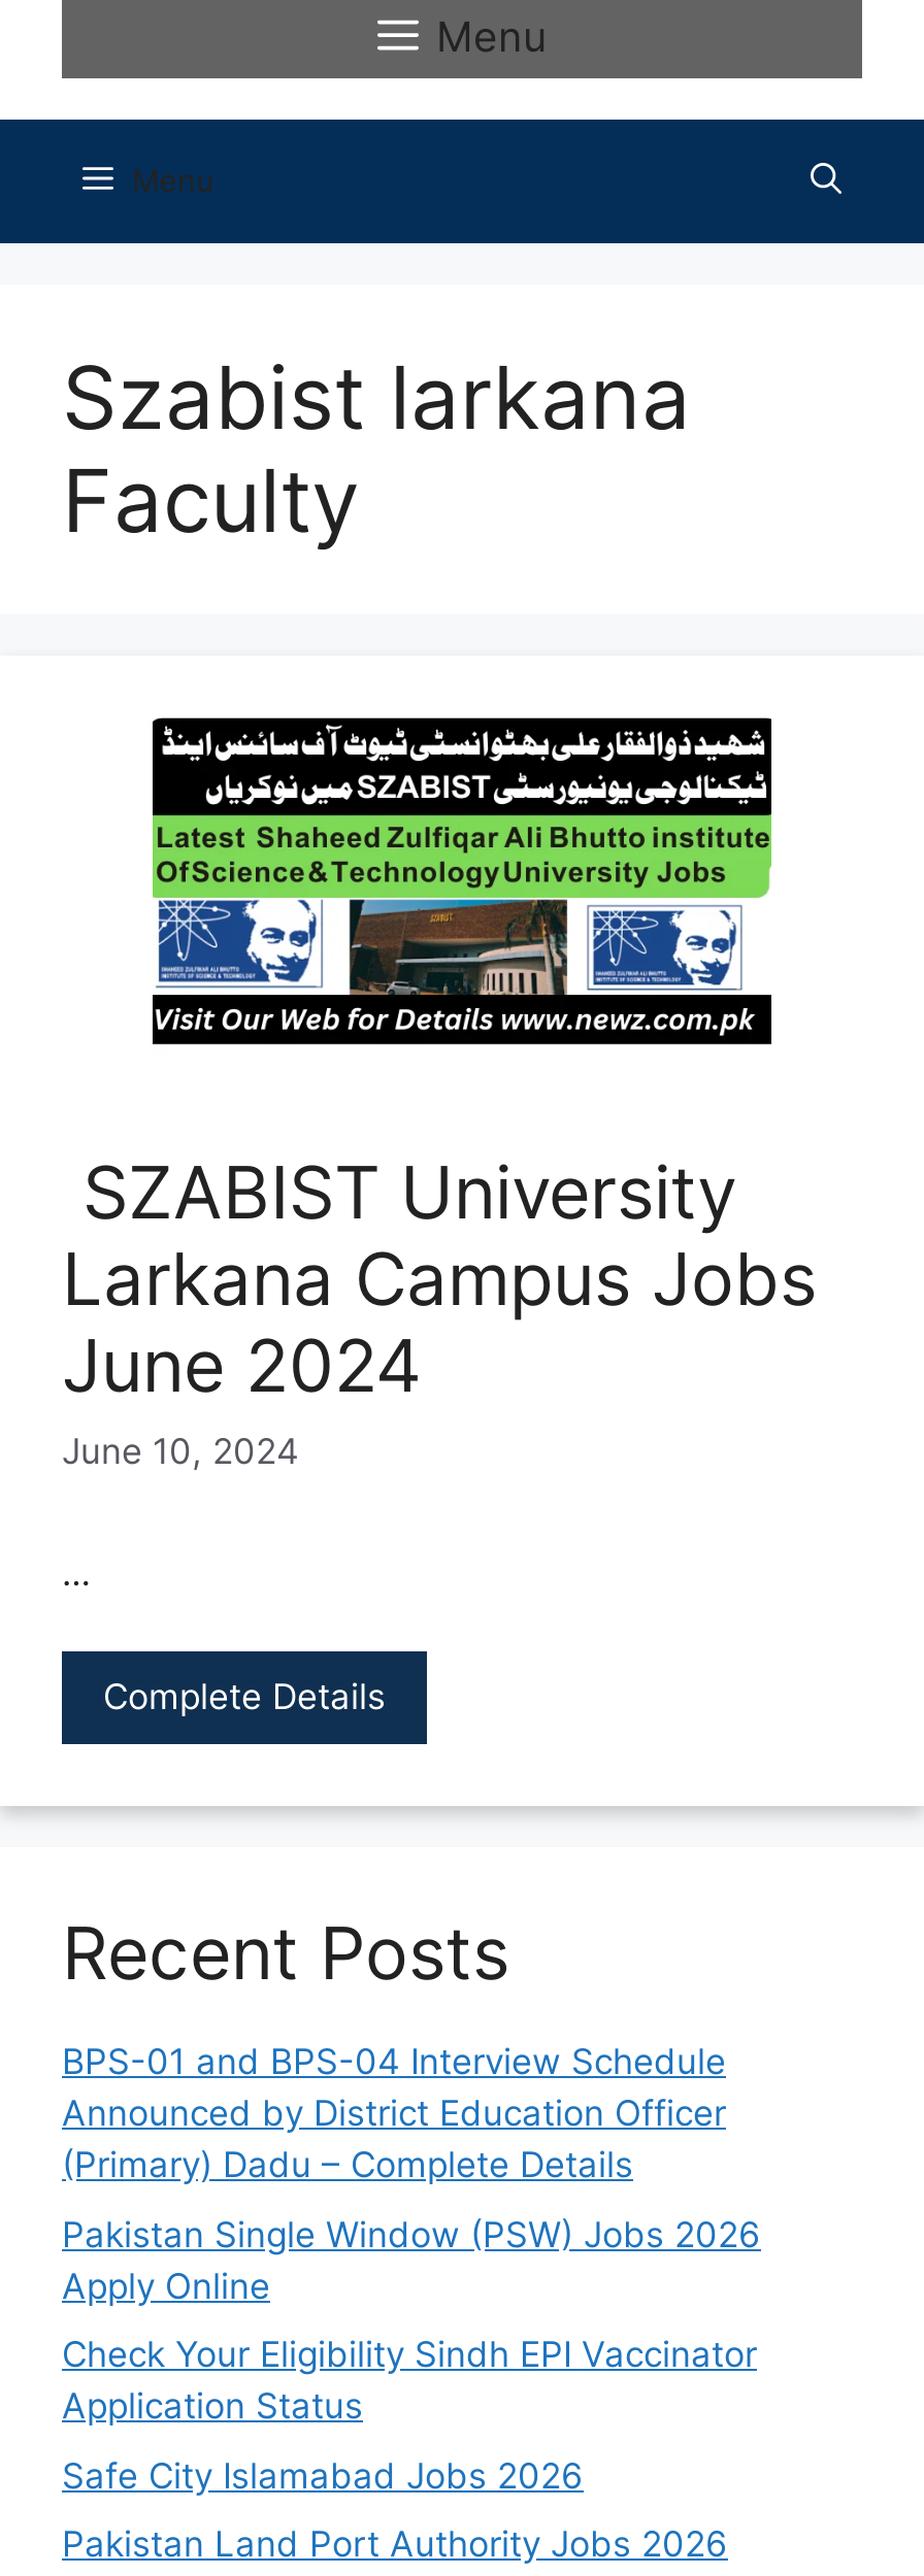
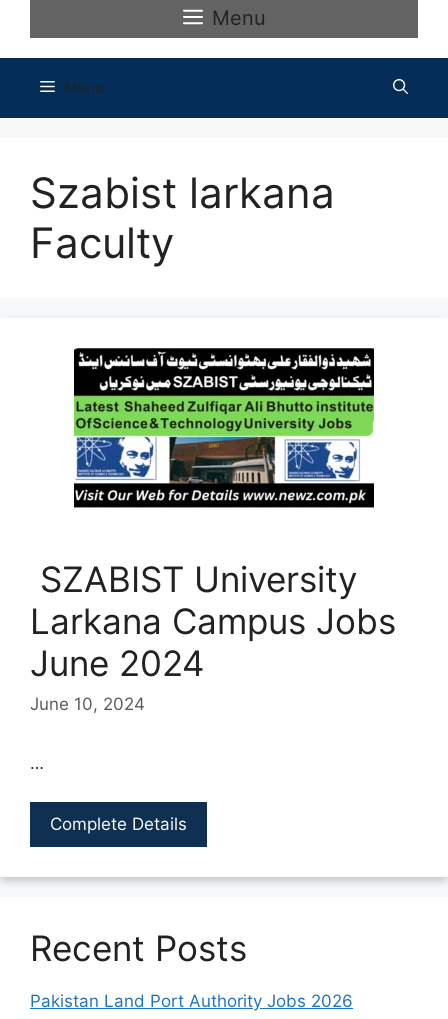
[62,2042,761,2497] BPS-01 and BPS-04 Interview Schedule | Announced by District Education Officer | (Primary) Dadu – Complete Details | Pakistan Single Window (PSW) Jobs 2026 | Apply Online | Check Your Eligibility Sindh EPI Vaccinator | Application Status | Safe City Islamabad Jobs 2026 -> none

